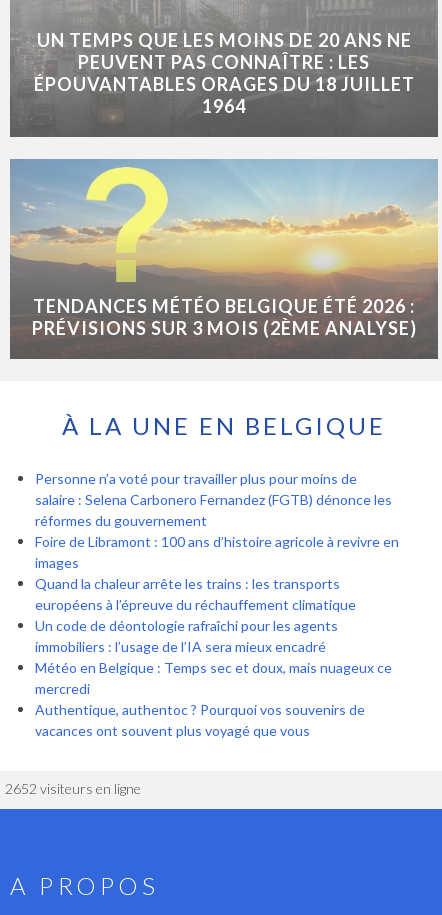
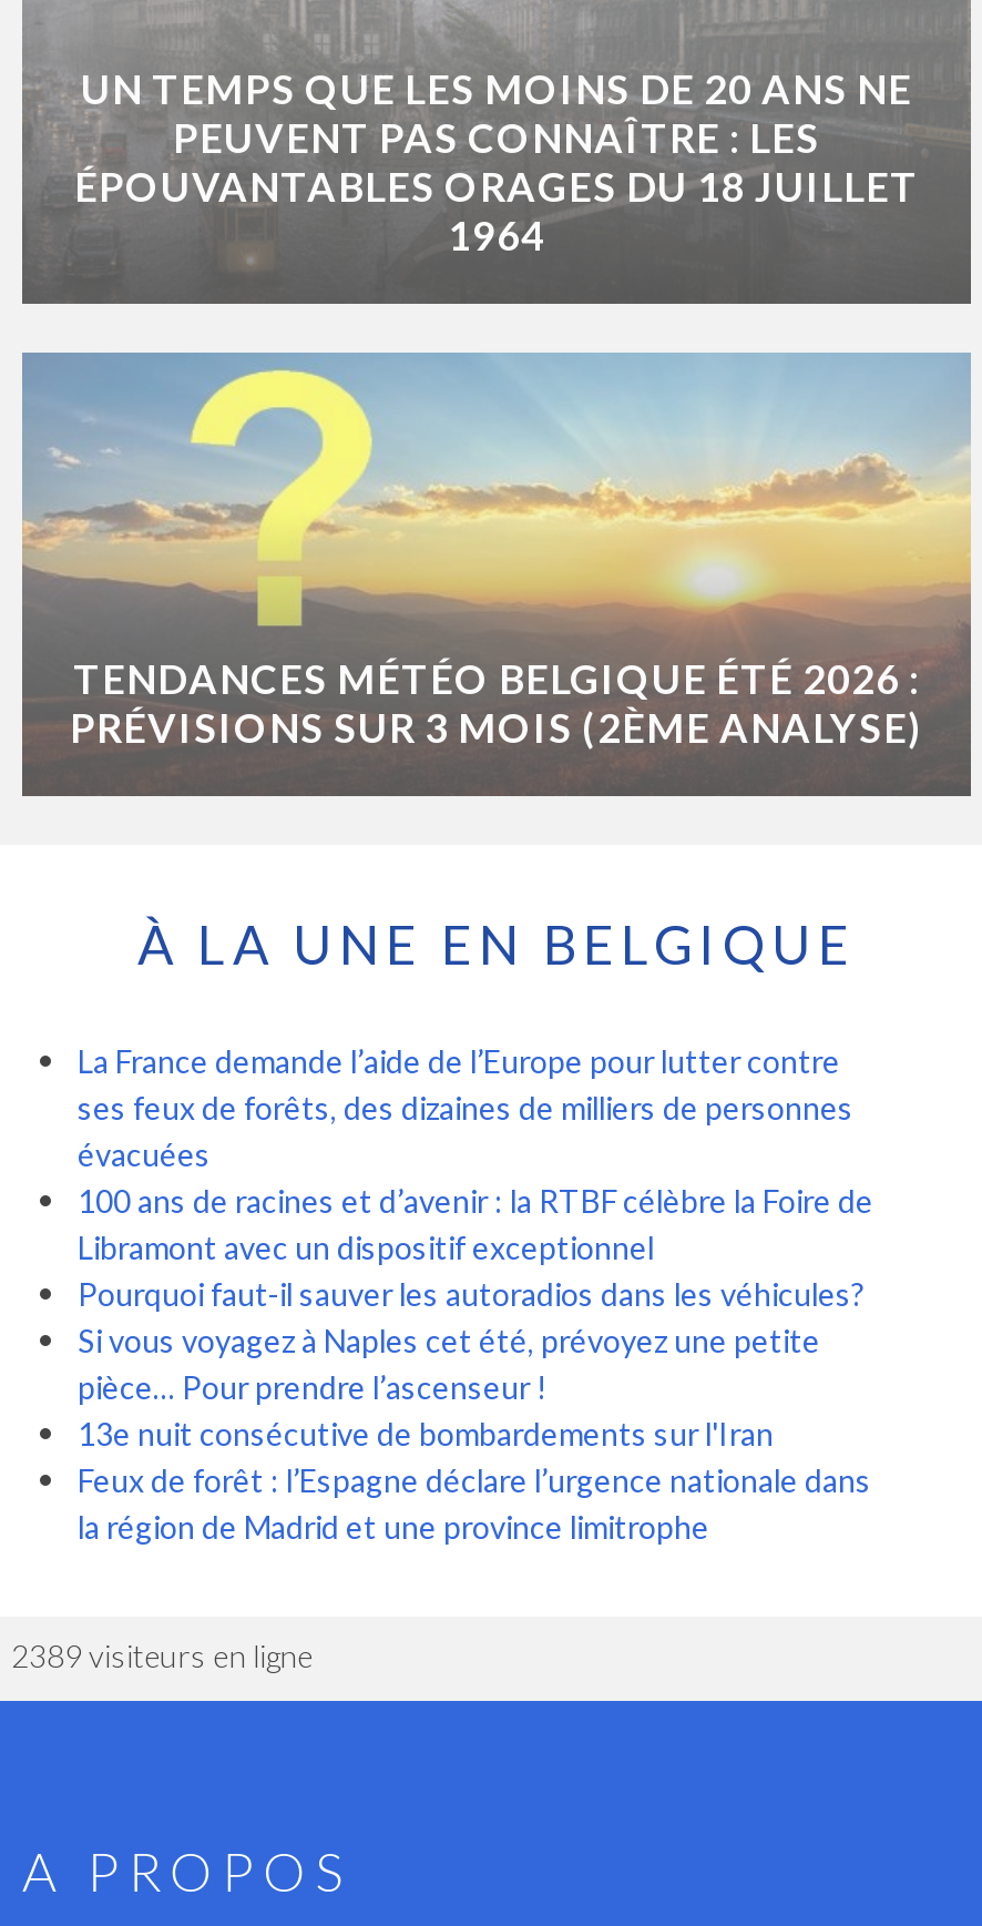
[35,470,399,739] Personne n’a voté pour travailler plus pour moins de | salaire : Selena Carbonero Fernandez (FGTB) dénonce les | réformes du gouvernement | Foire de Libramont : 100 ans d’histoire agricole à revivre en | images | Quand la chaleur arrête les trains : les transports | européens à l’épreuve du réchauffement climatique | Un code de déontologie rafraîchi pour les agents | immobiliers : l’usage de l’IA sera mieux encadré | Météo en Belgique : Temps sec et doux, mais nuageux ce | mercredi | Authentique, authentoc ? Pourquoi vos souvenirs de | vacances ont souvent plus voyagé que vous -> [78,1043,873,1546] La France demande l’aide de l’Europe pour lutter contre | ses feux de forêts, des dizaines de milliers de personnes | évacuées | 100 ans de racines et d’avenir : la RTBF célèbre la Foire de | Libramont avec un dispositif exceptionnel | Pourquoi faut-il sauver les autoradios dans les véhicules? | Si vous voyagez à Naples cet été, prévoyez une petite | pièce… Pour prendre l’ascenseur ! | 13e nuit consécutive de bombardements sur l'Iran | Feux de forêt : l’Espagne déclare l’urgence nationale dans | la région de Madrid et une province limitrophe
[5,780,141,797] 2652 visiteurs en ligne -> [11,1637,313,1675] 2389 visiteurs en ligne

